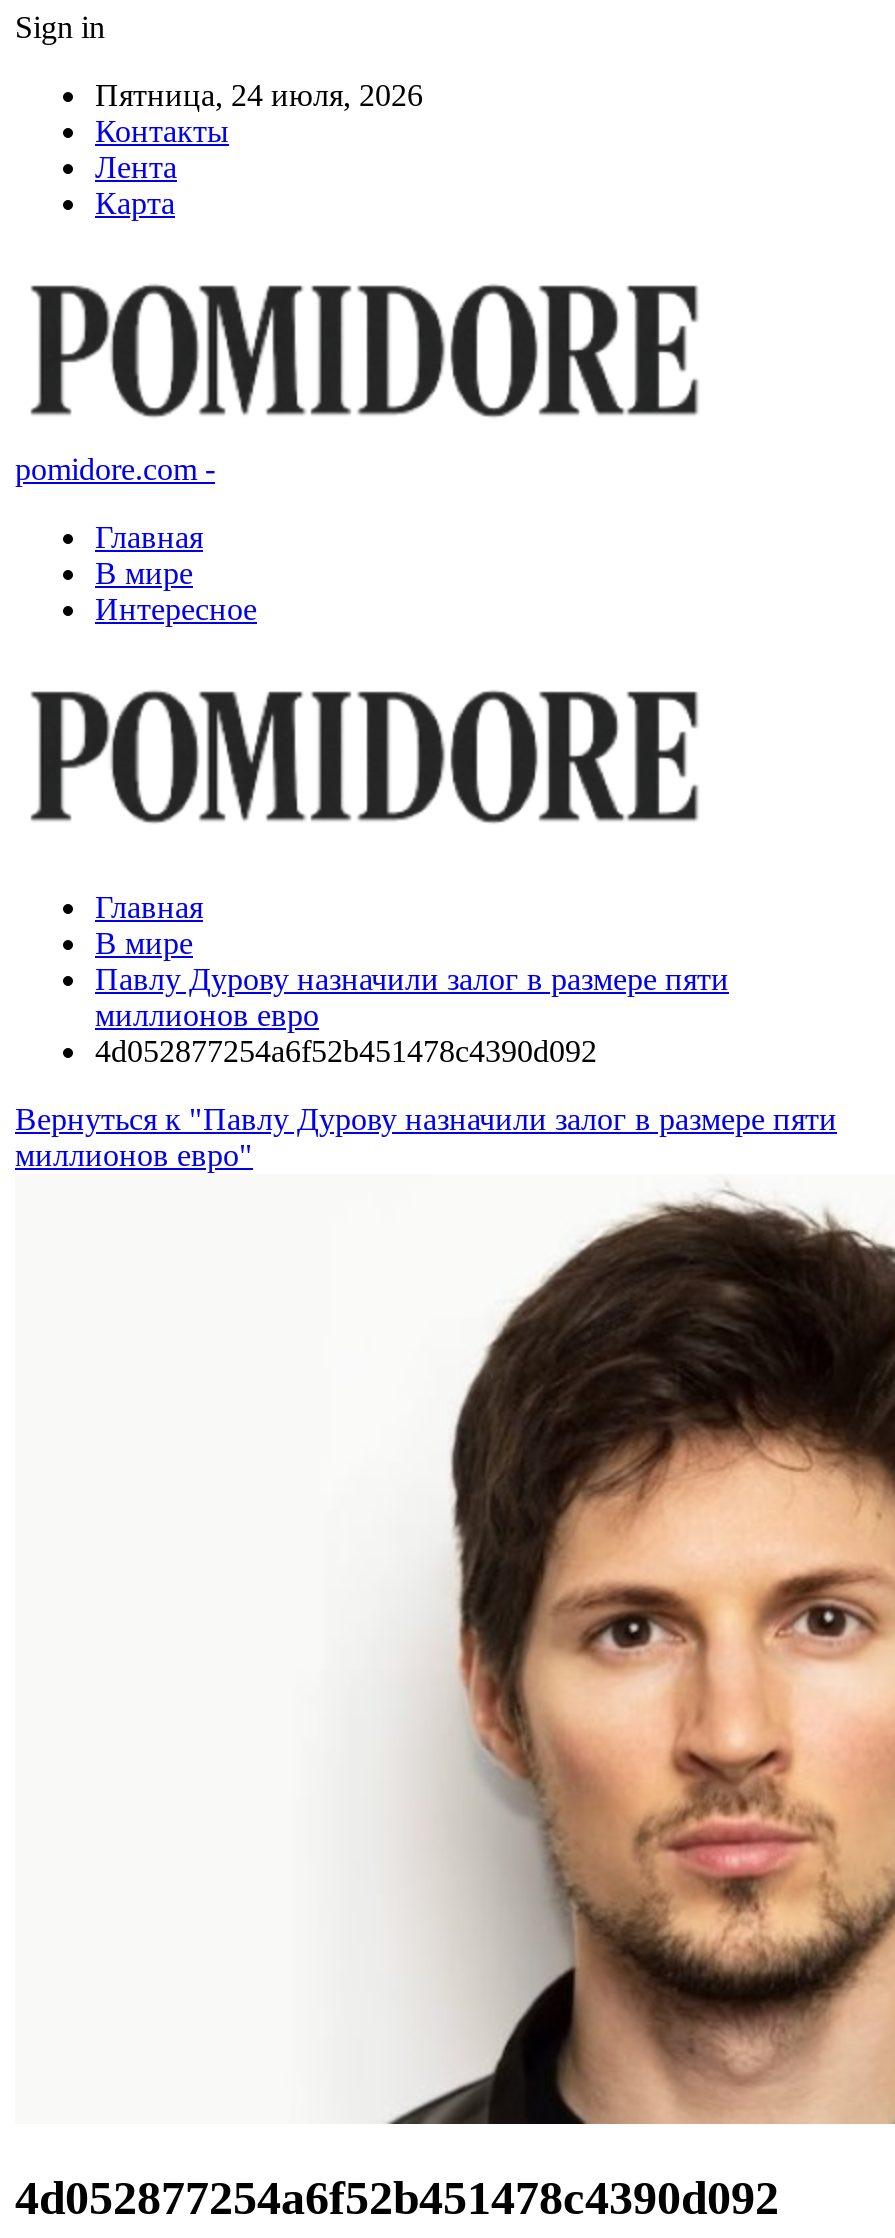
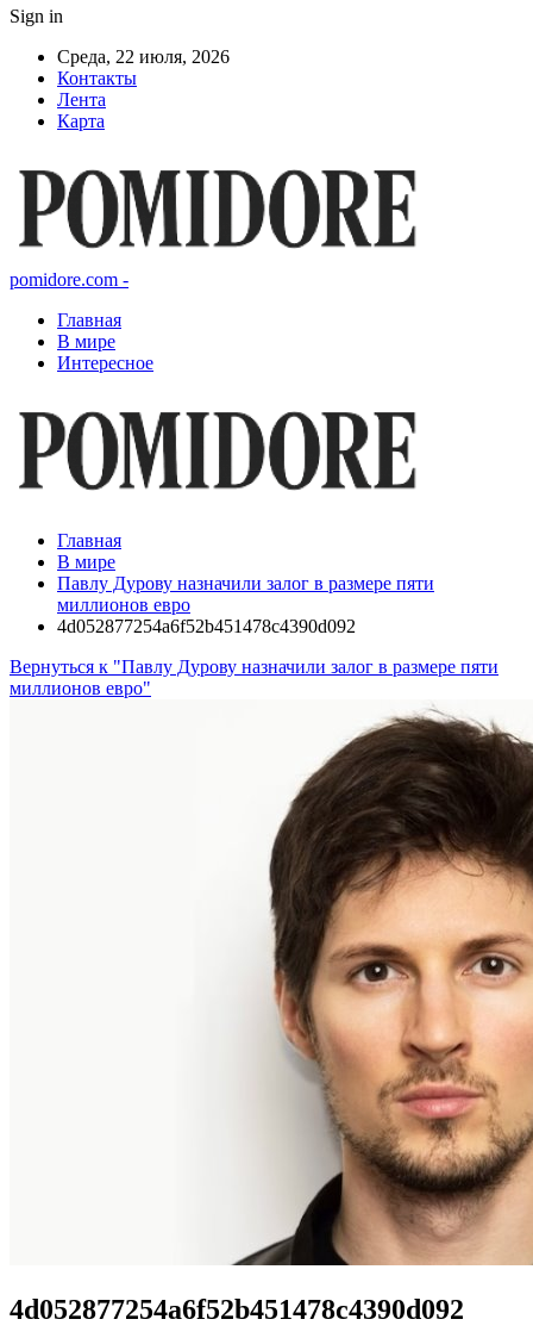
[95,78,423,112] Пятница, 24 июля, 2026 -> [57,46,230,67] Среда, 22 июля, 2026

